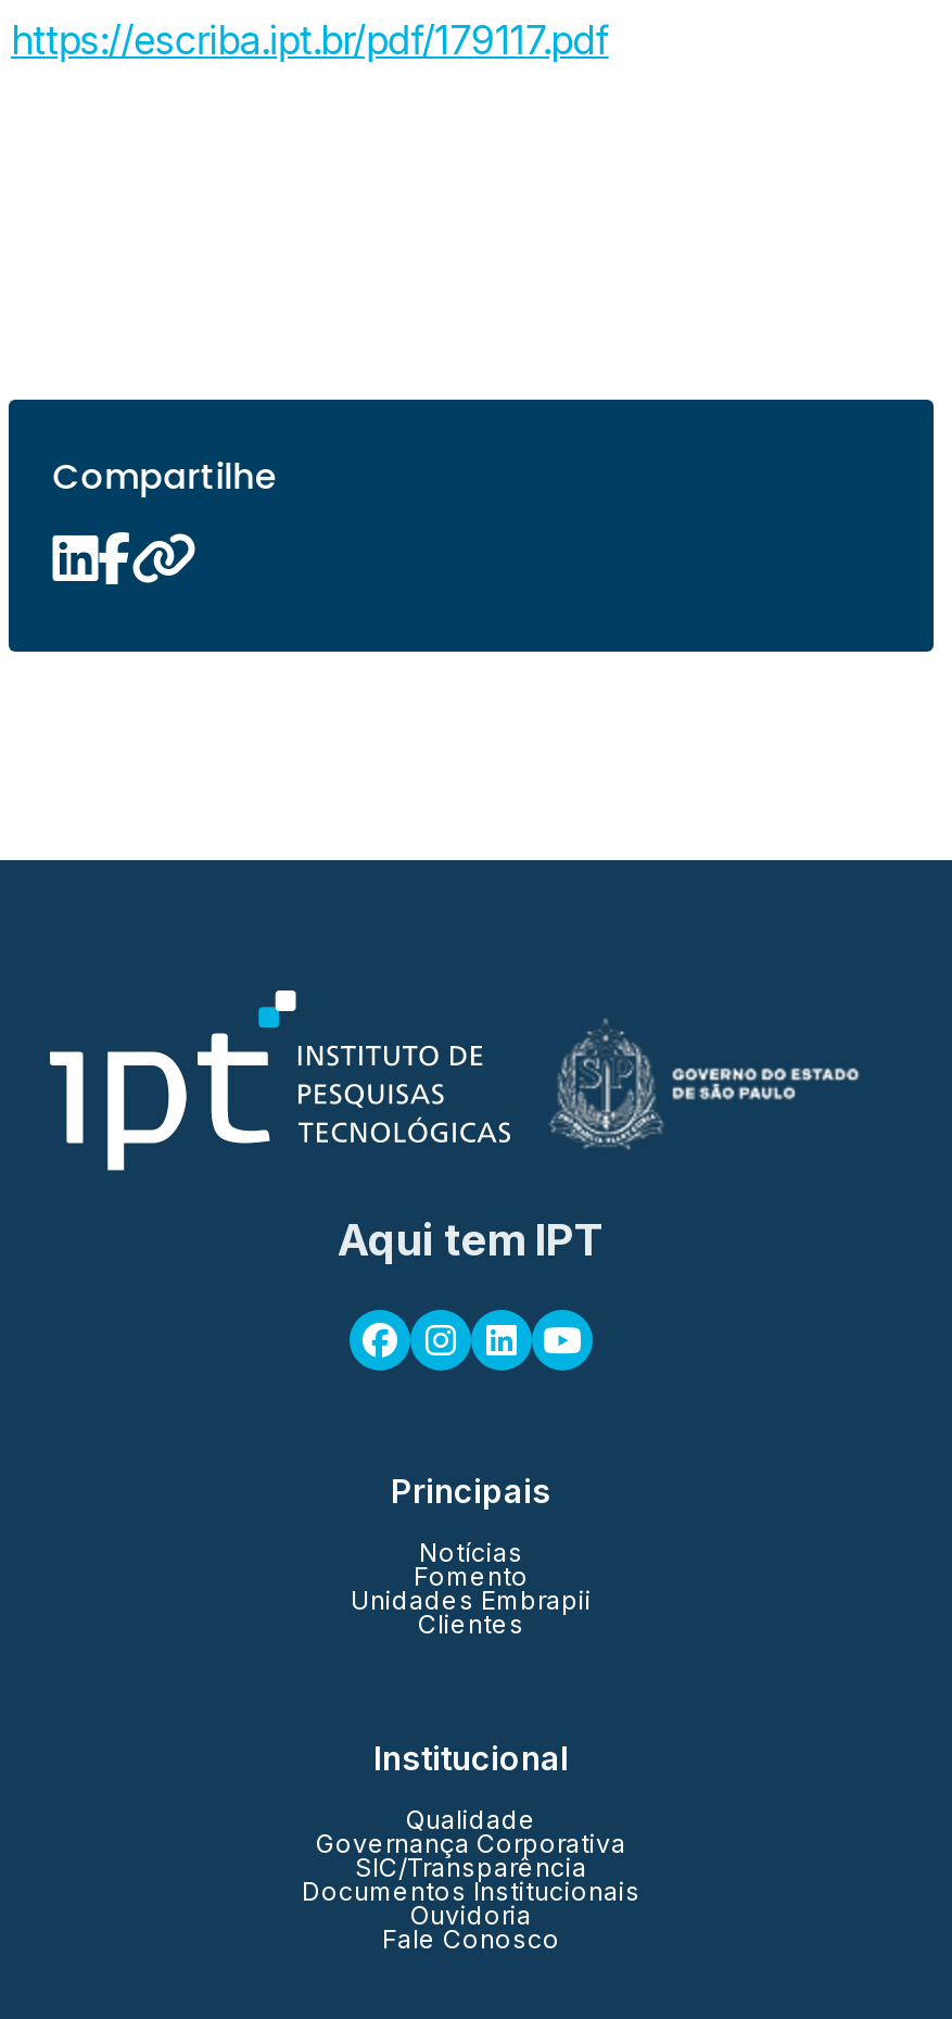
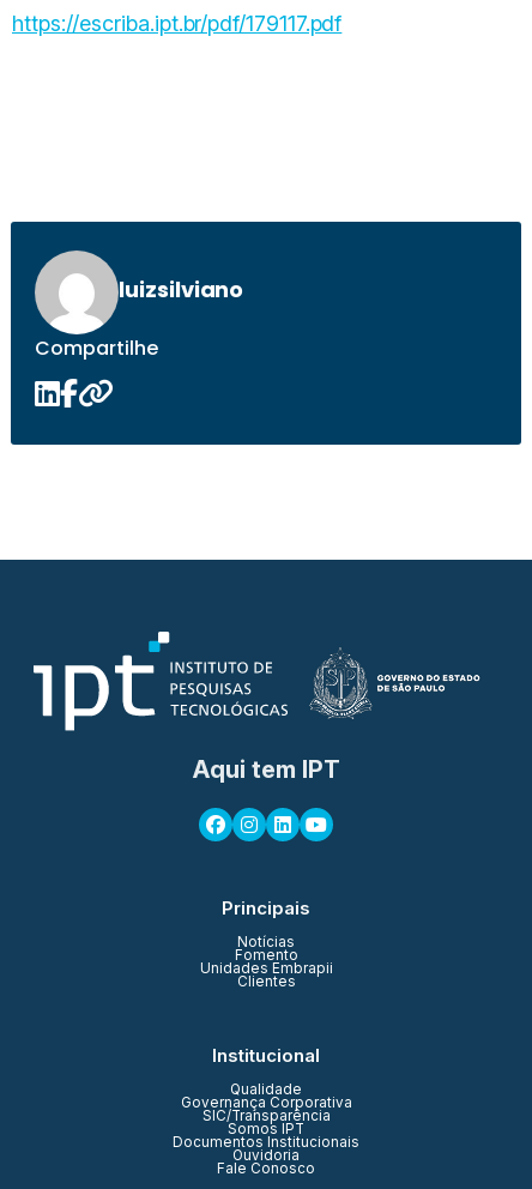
none -> [34,249,244,332] [image] | luizsilviano
none -> [228,1121,304,1138] Somos IPT

